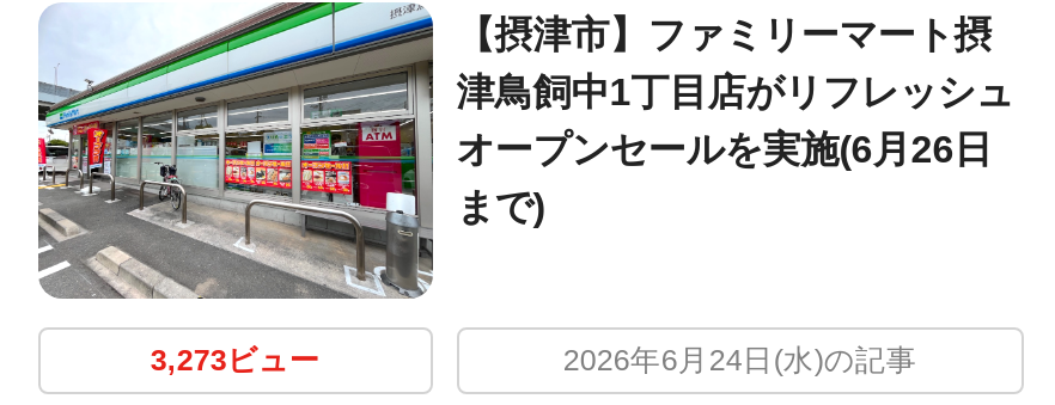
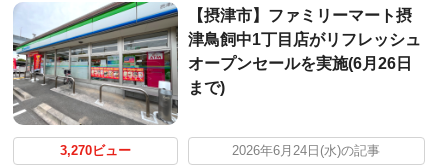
[150,344,320,378] 3,273ビュー -> [60,144,131,158] 3,270ビュー

